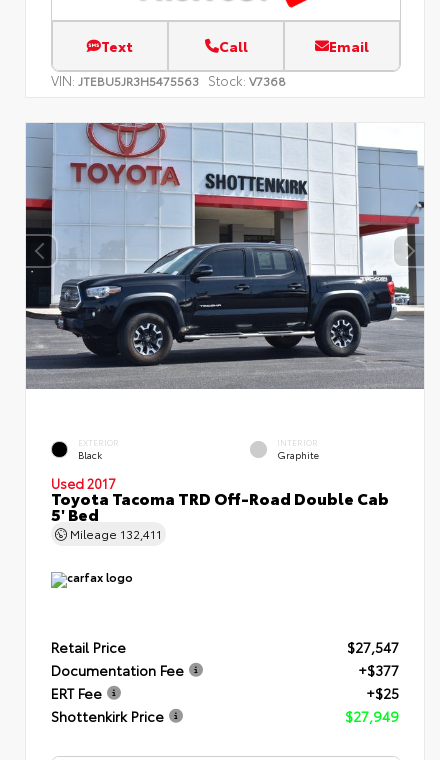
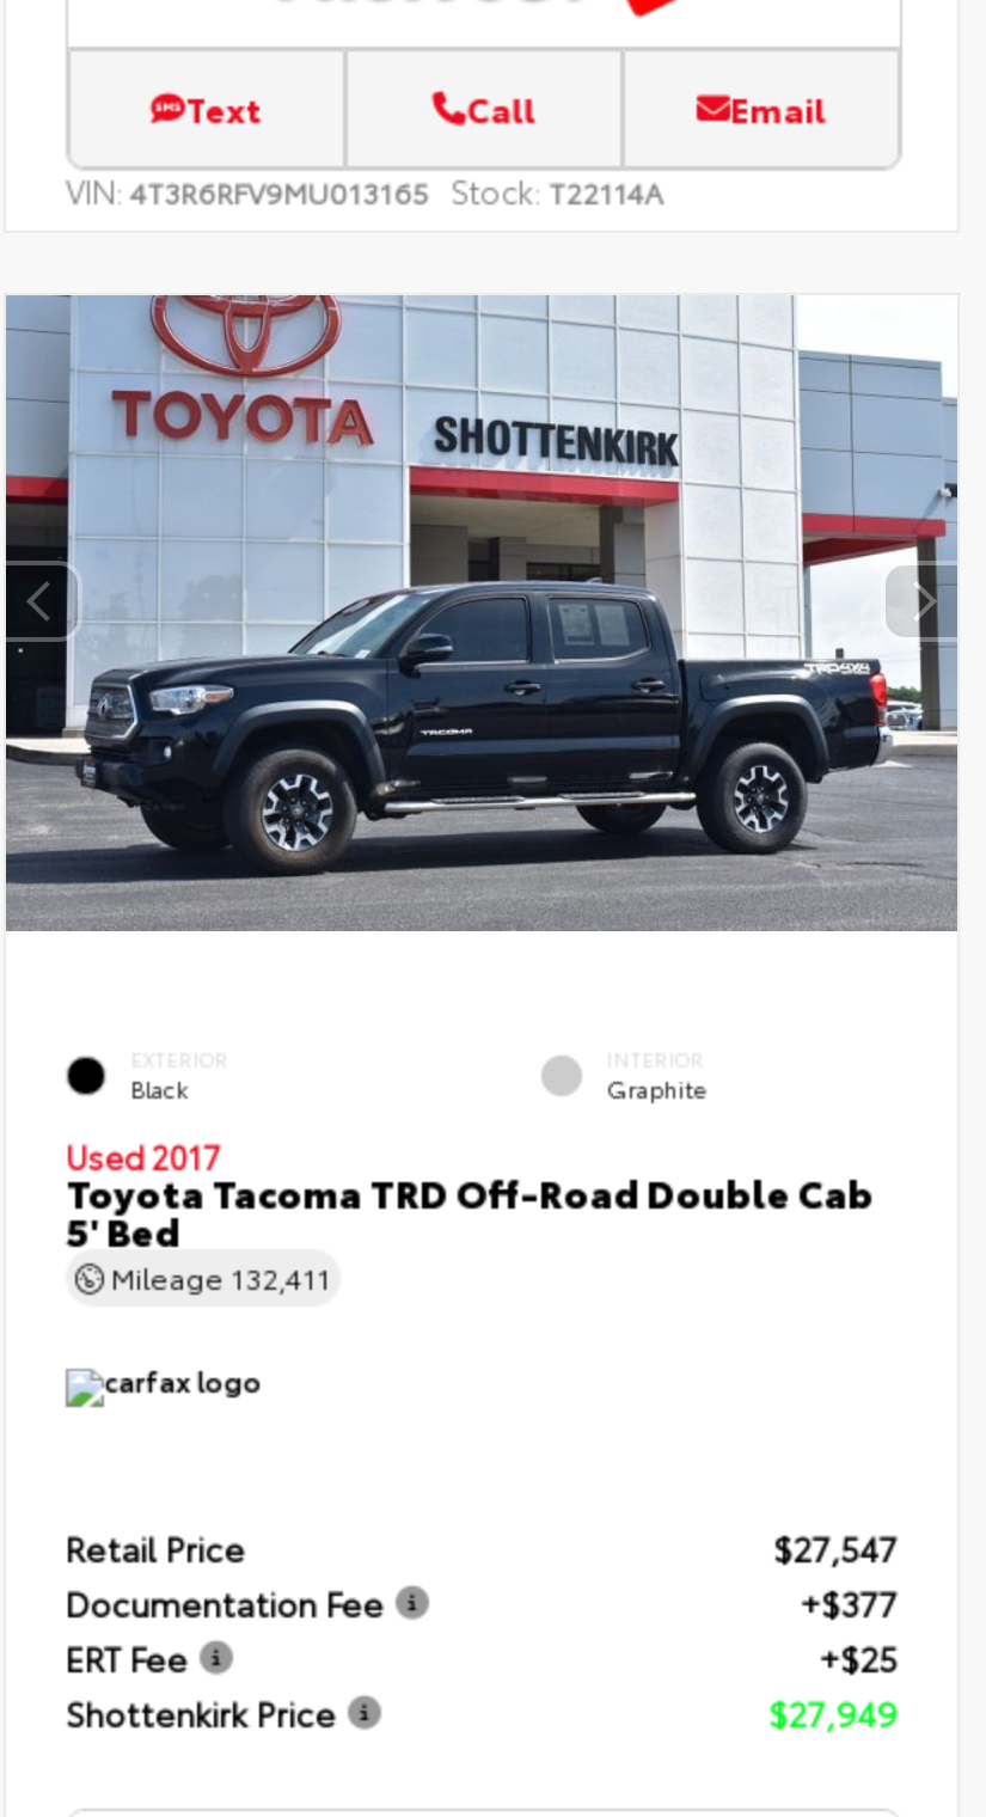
[51,70,286,88] VIN:JTEBU5JR3H5475563 Stock:V7368 -> [66,167,663,210] VIN:4T3R6RFV9MU013165 Stock:T22114A

